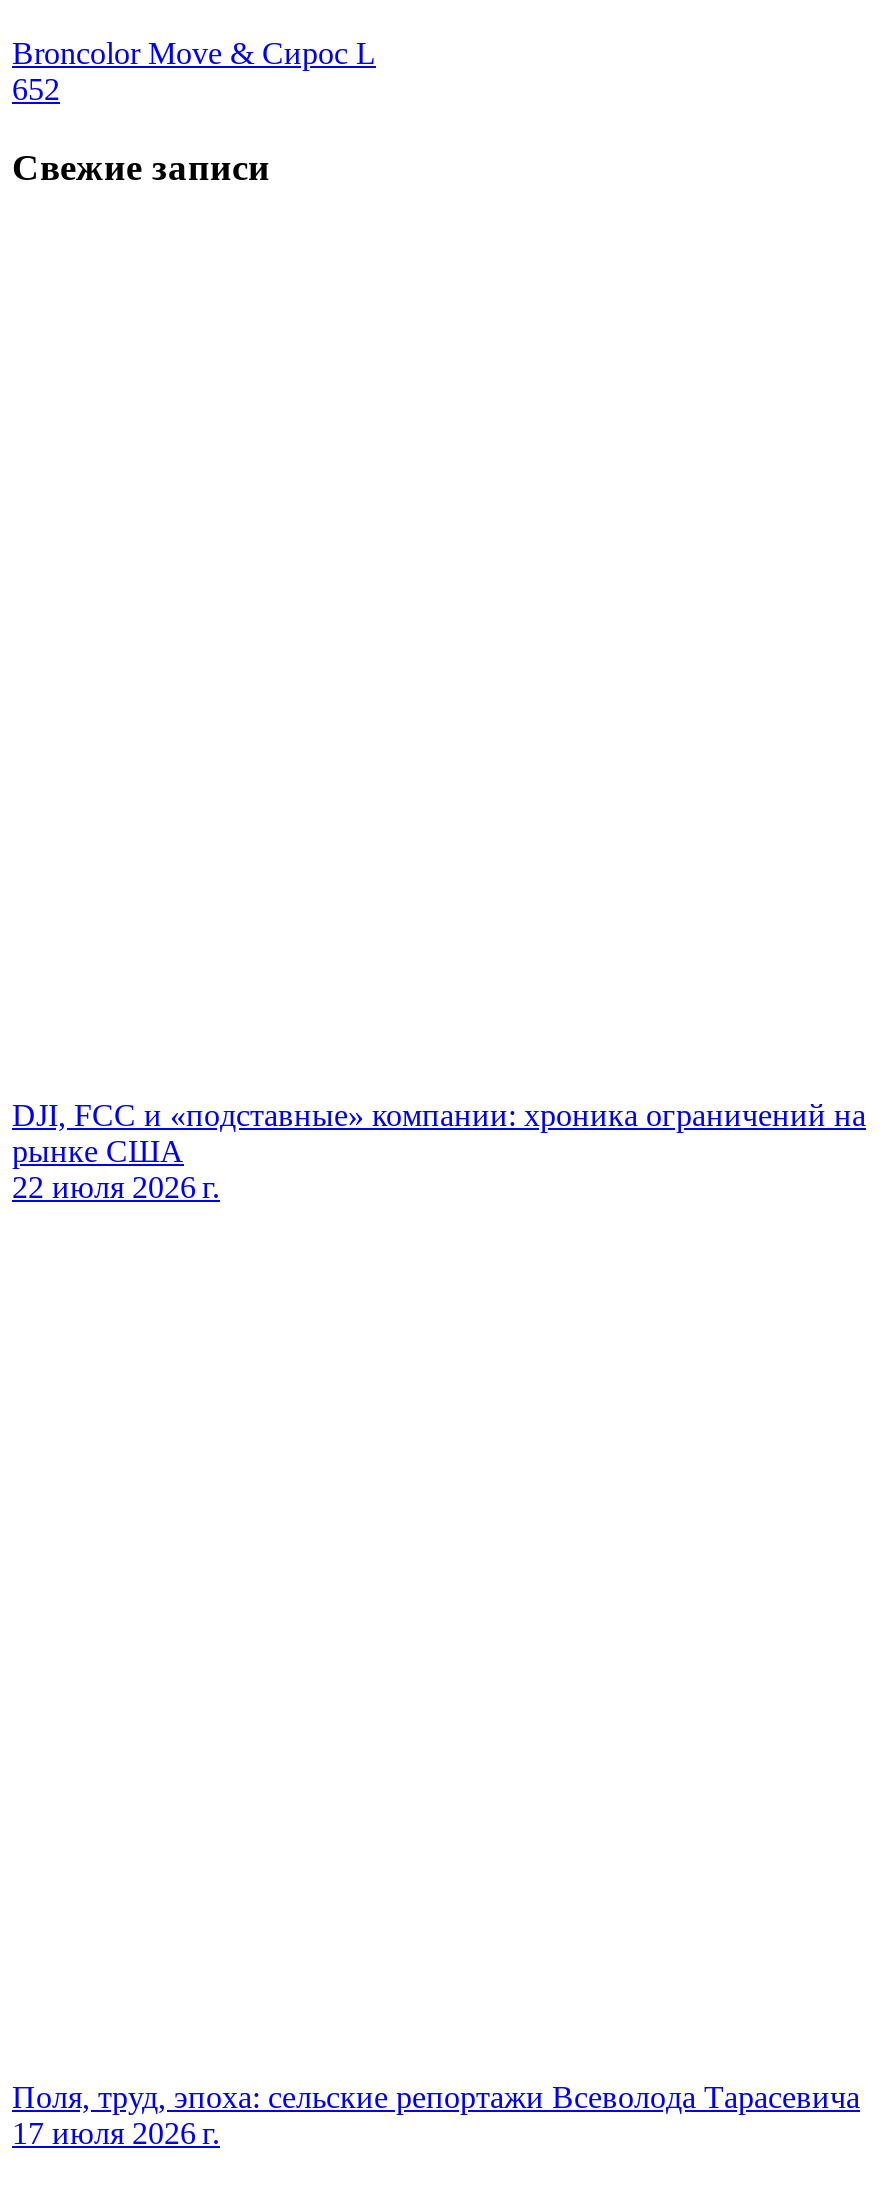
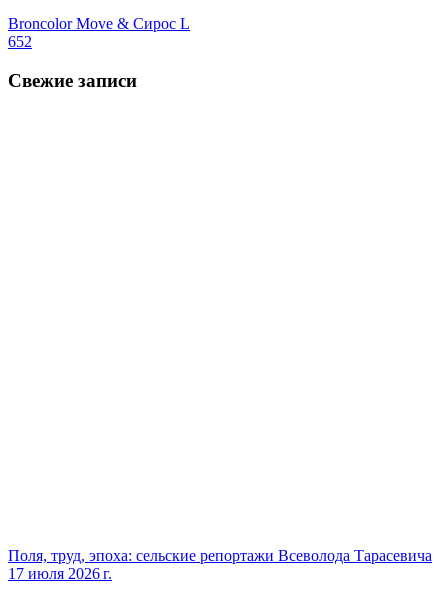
[12,1099,866,1205] DJI, FCC и «подставные» компании: хроника ограничений на | рынке США | 22 июля 2026 г. -> none

